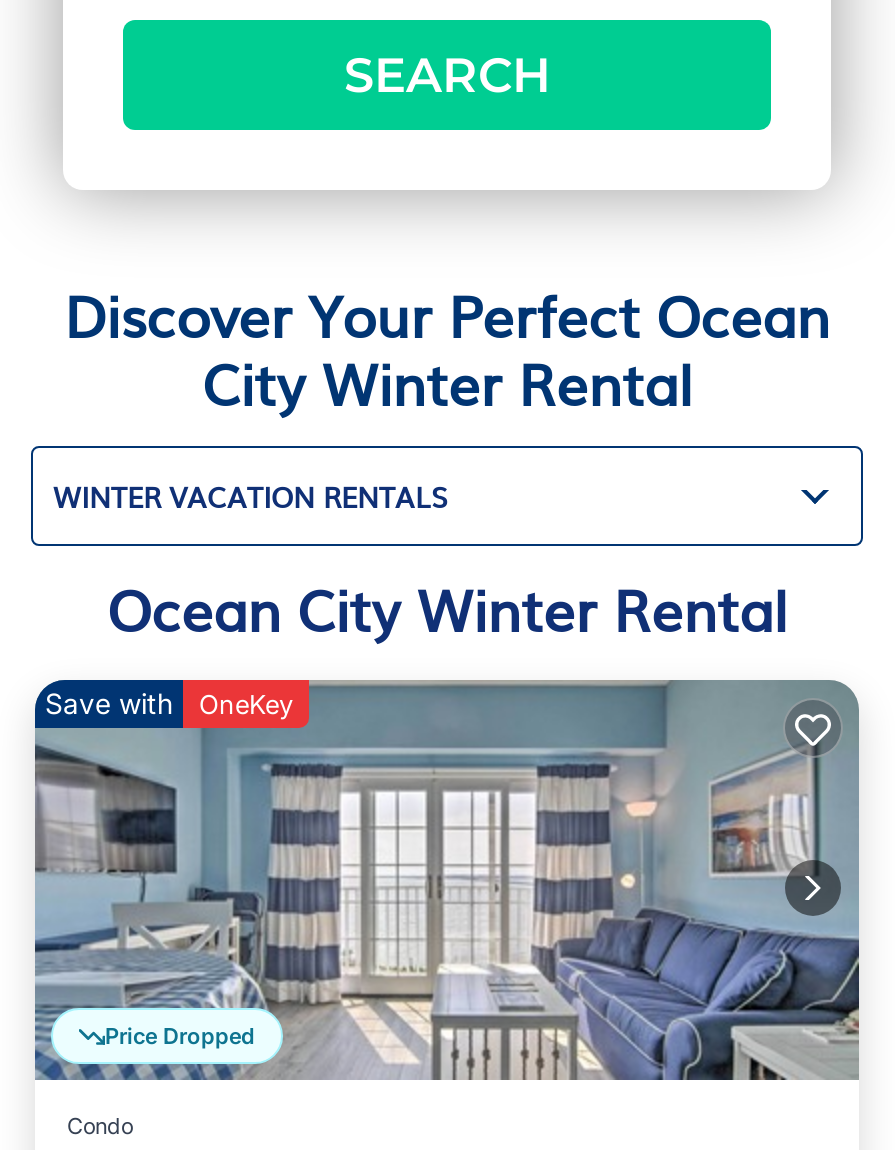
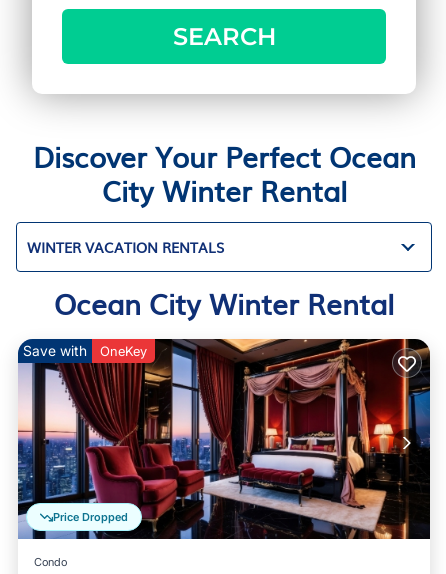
[33,680,861,1082] [image] -> [18,338,431,540] [image]

